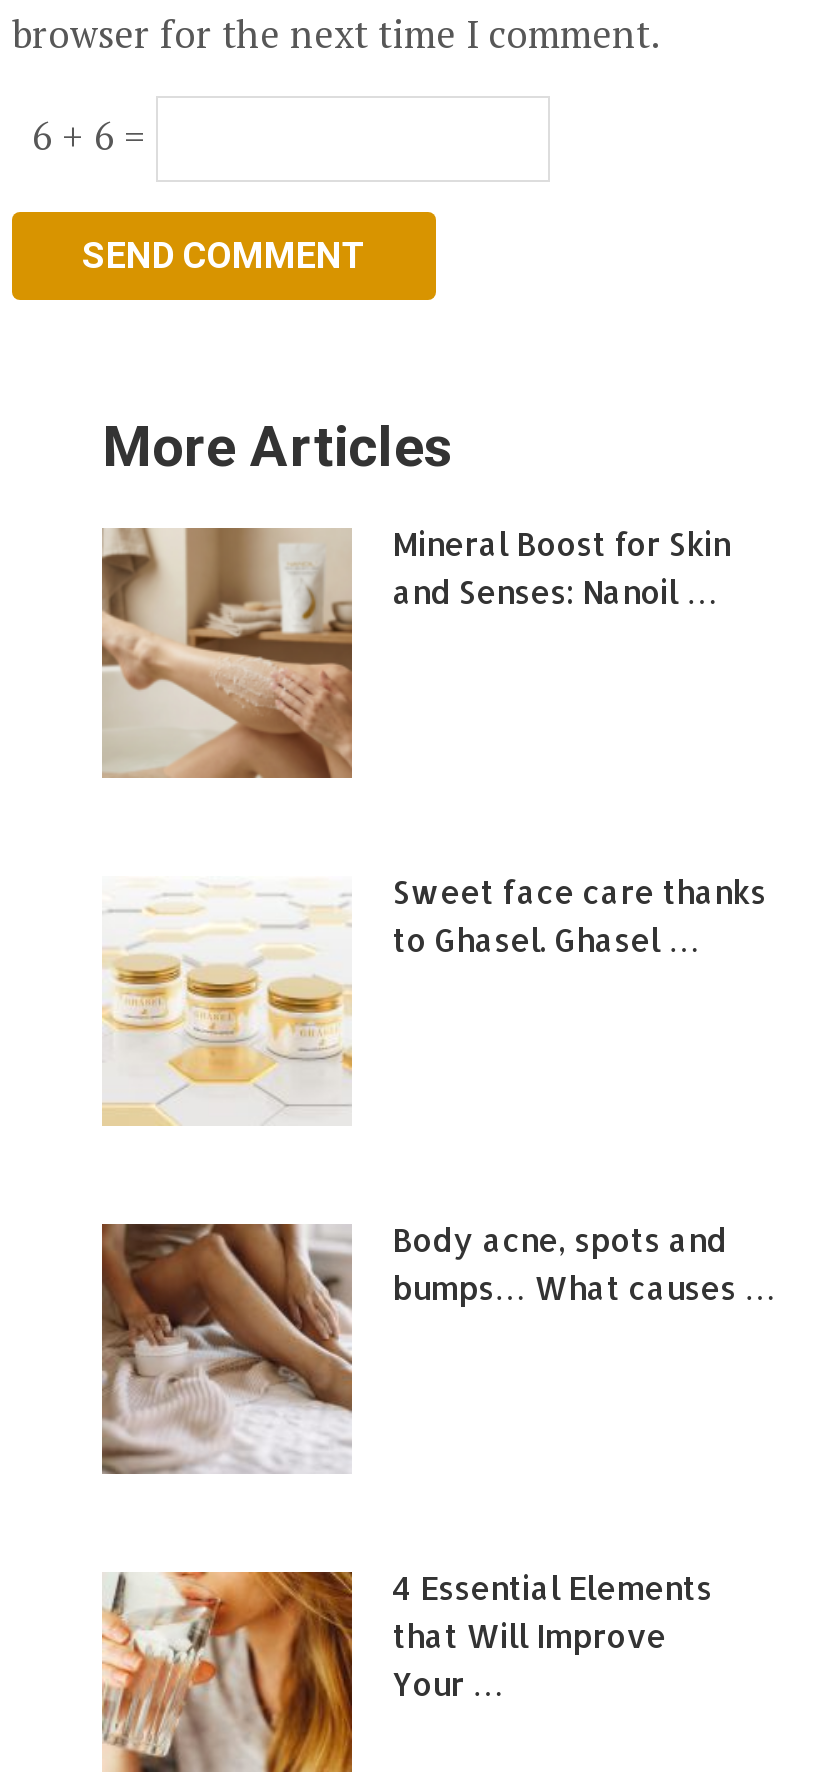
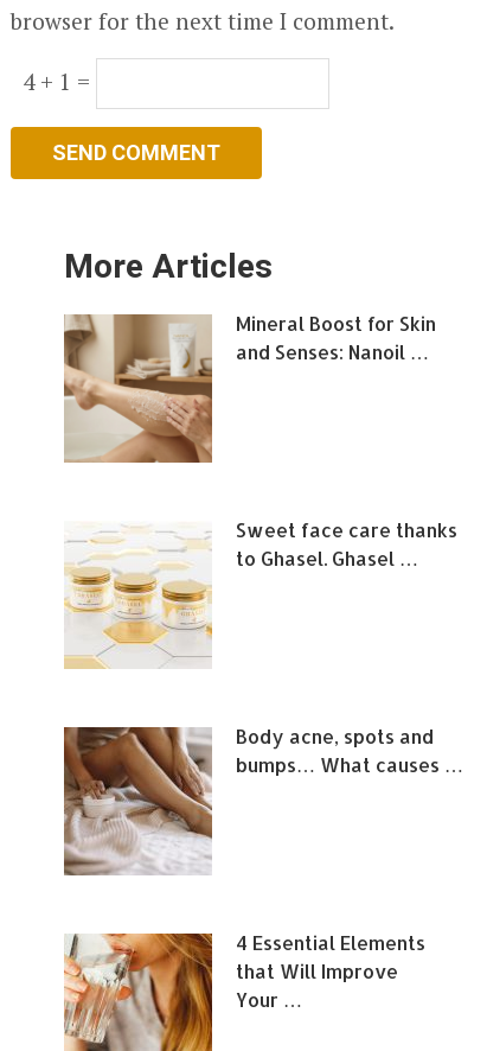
[32,111,156,161] 6 + 6 = -> [23,66,96,96] 4 + 1 =

